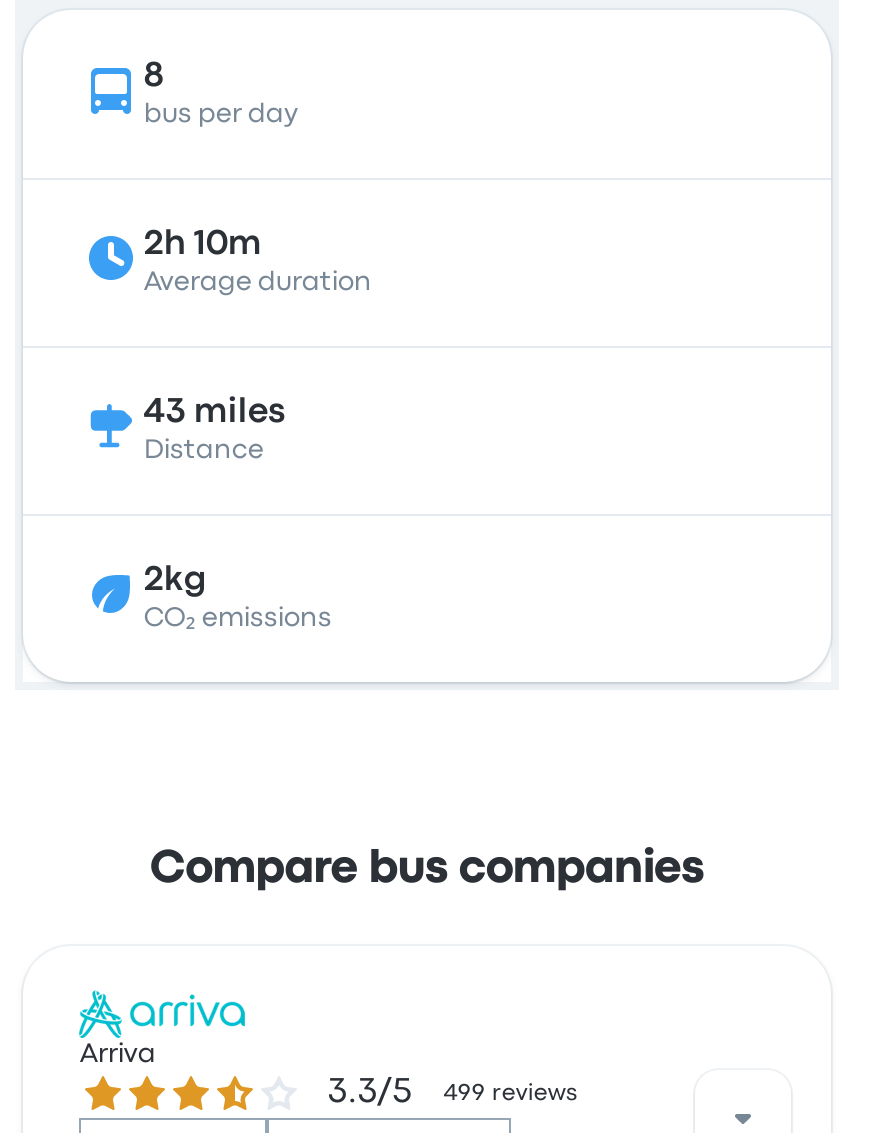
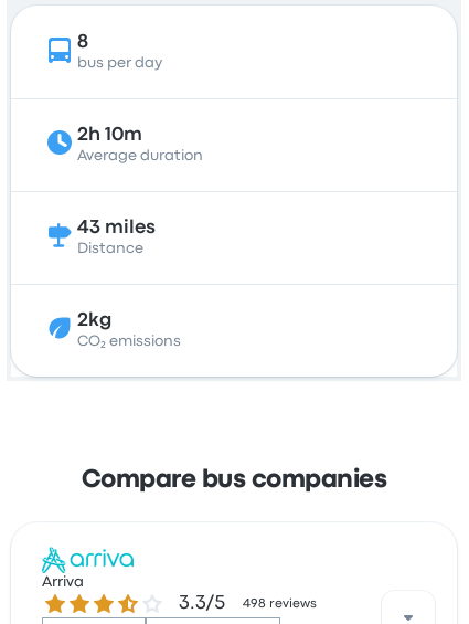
[444,1084,578,1104] 499 reviews -> [243,599,317,610] 498 reviews

